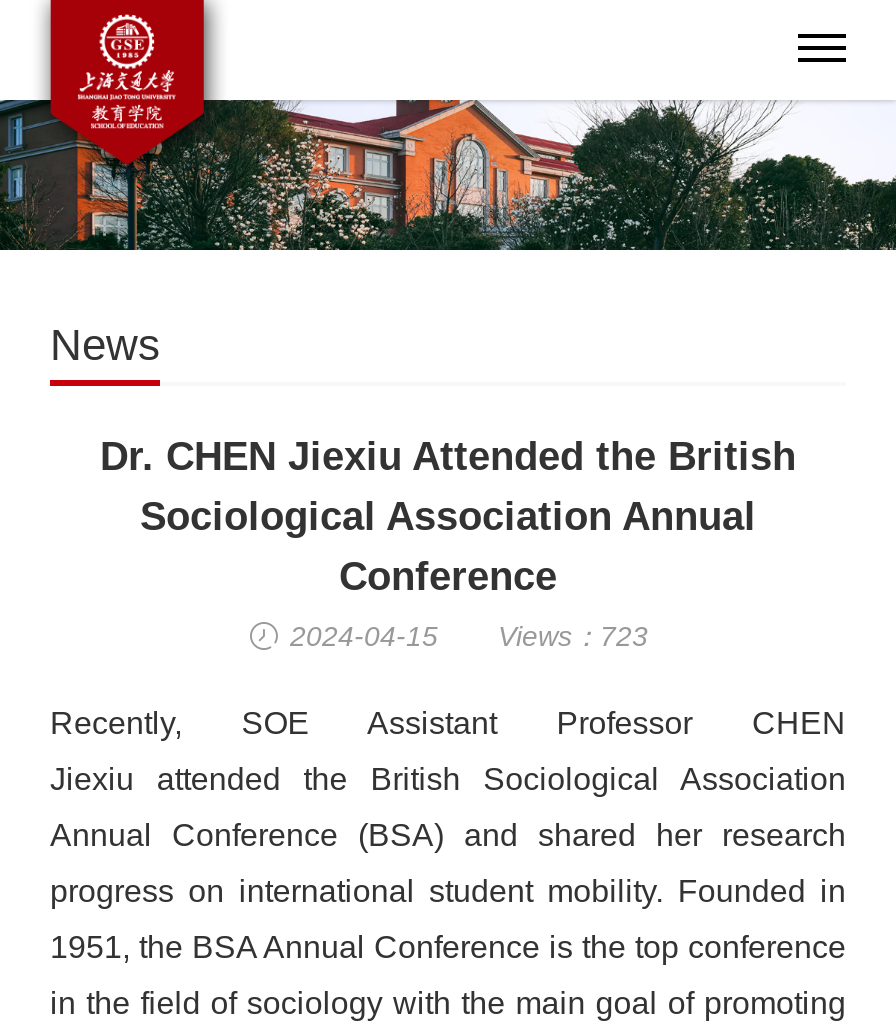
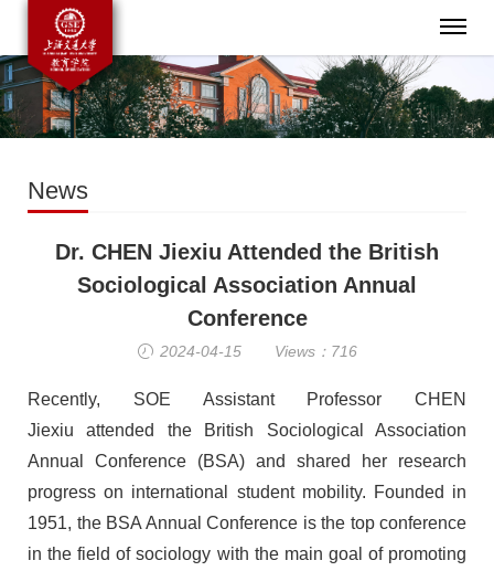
[290,619,648,651] 2024-04-15 Views：723 -> [160,342,357,360] 2024-04-15 Views：716

